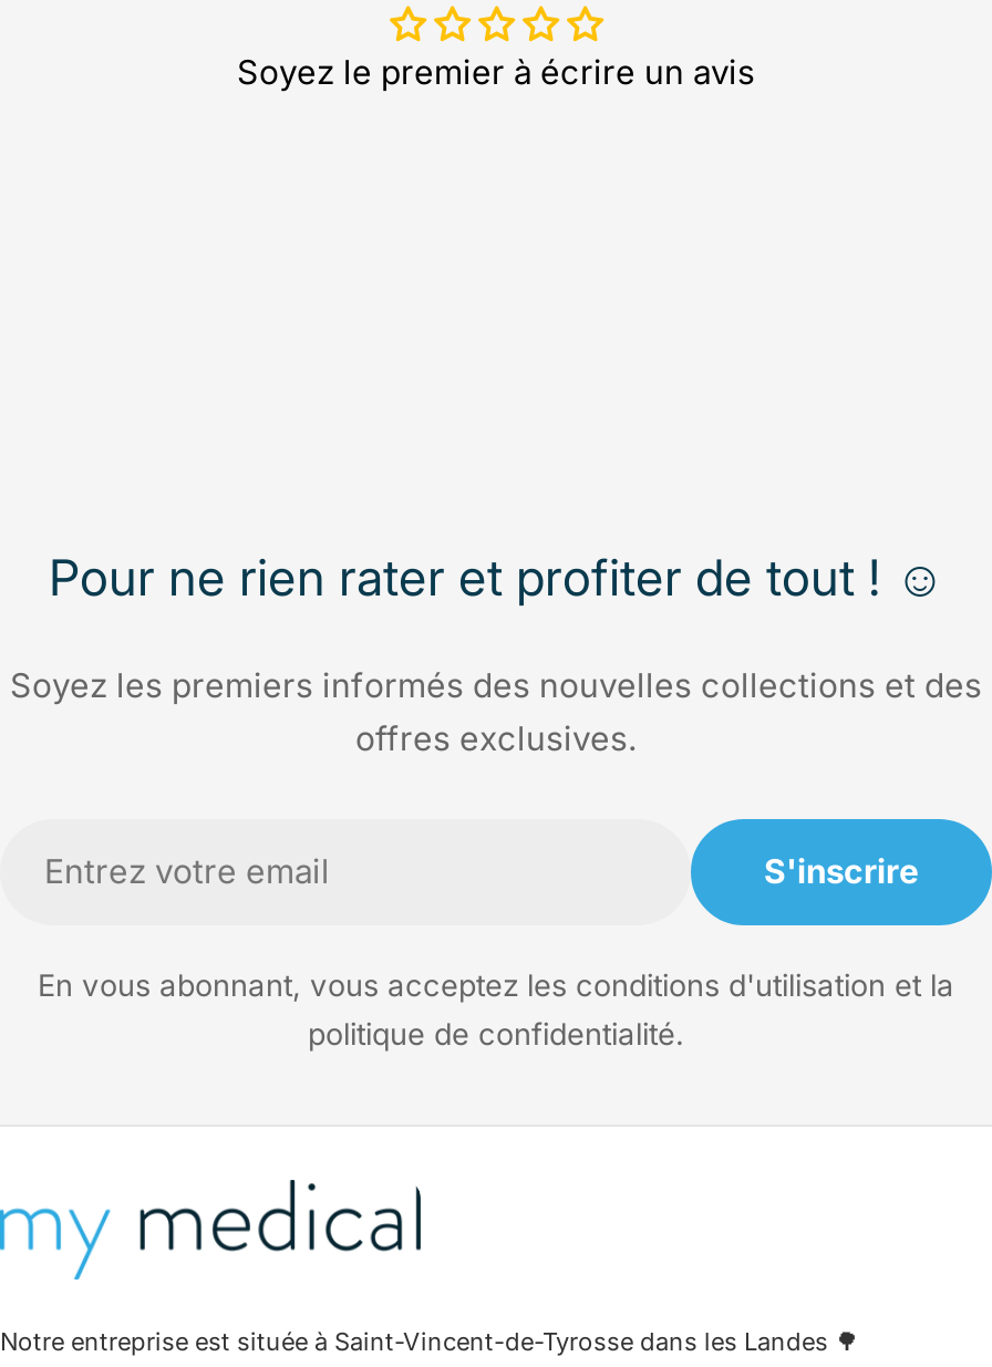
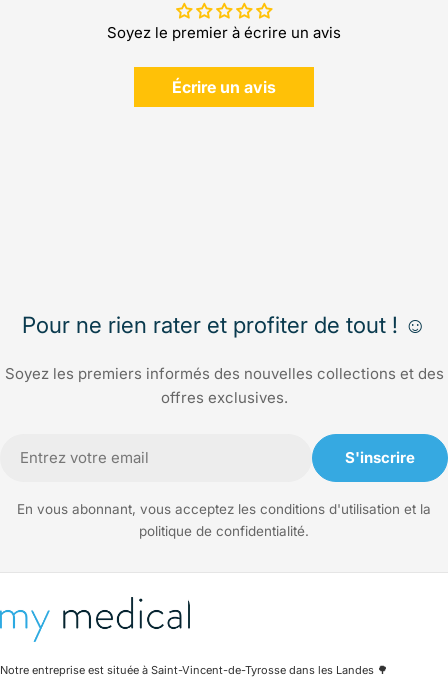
none -> [172,77,276,97] Écrire un avis

